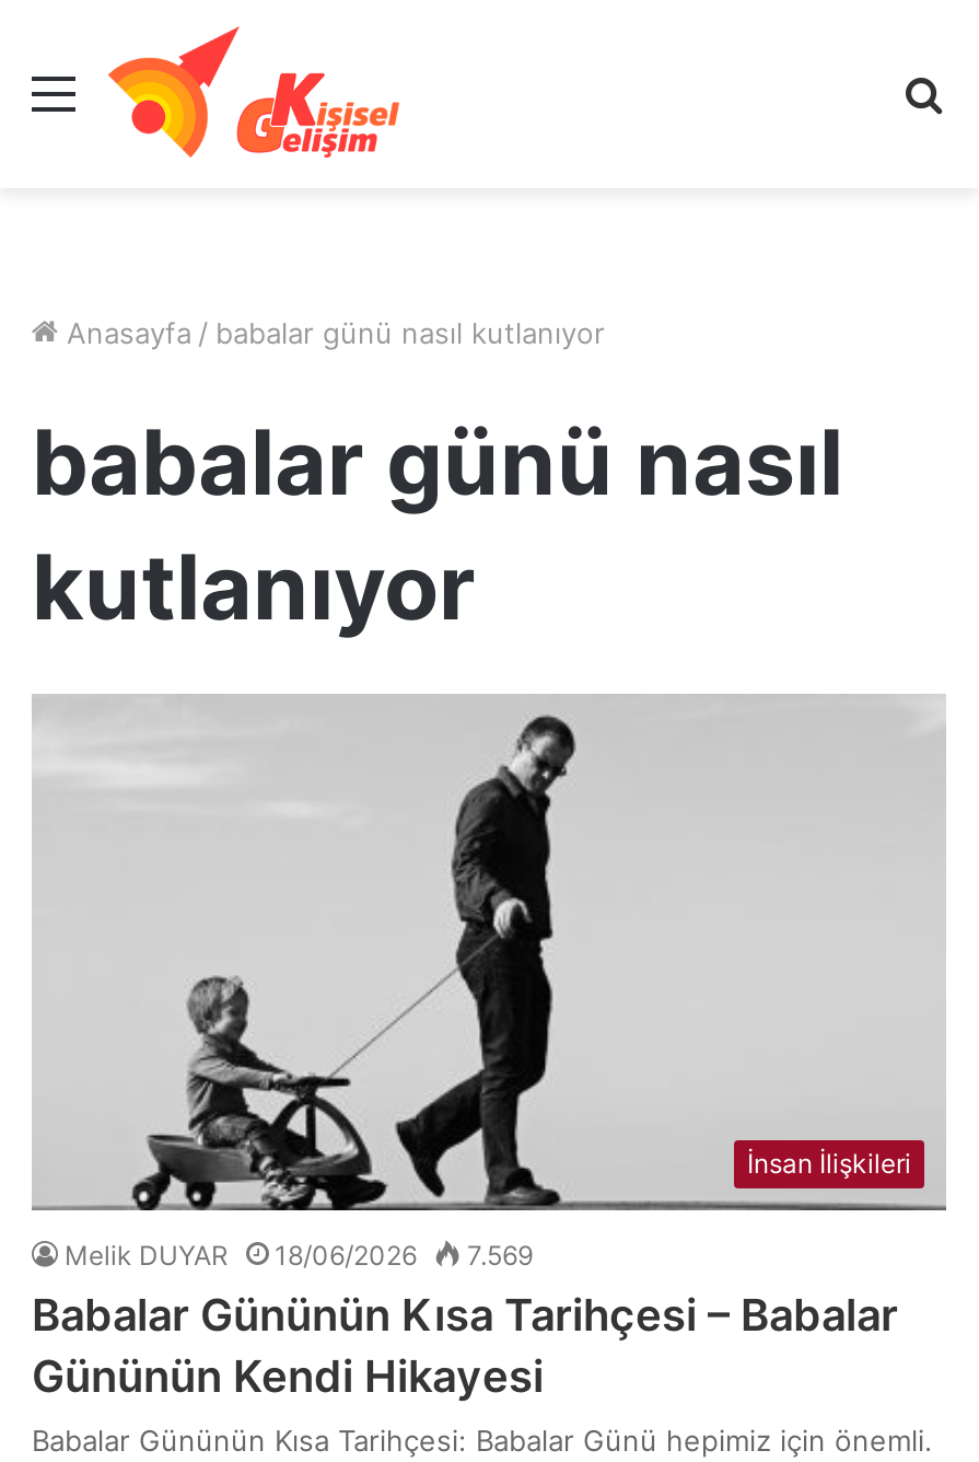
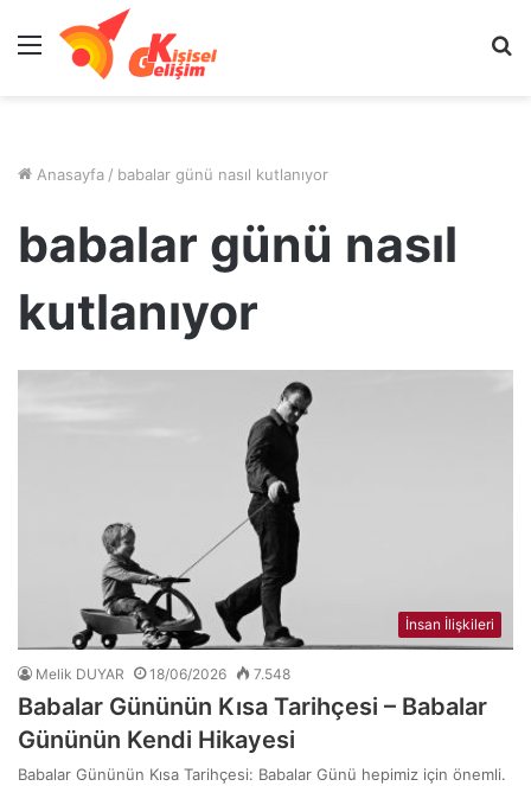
[65,1238,533,1271] Melik DUYAR 18/06/2026 7.569 -> [36,665,290,683] Melik DUYAR 18/06/2026 7.548

